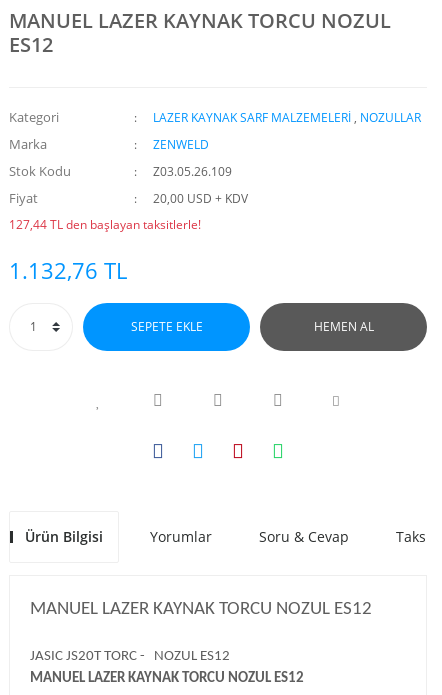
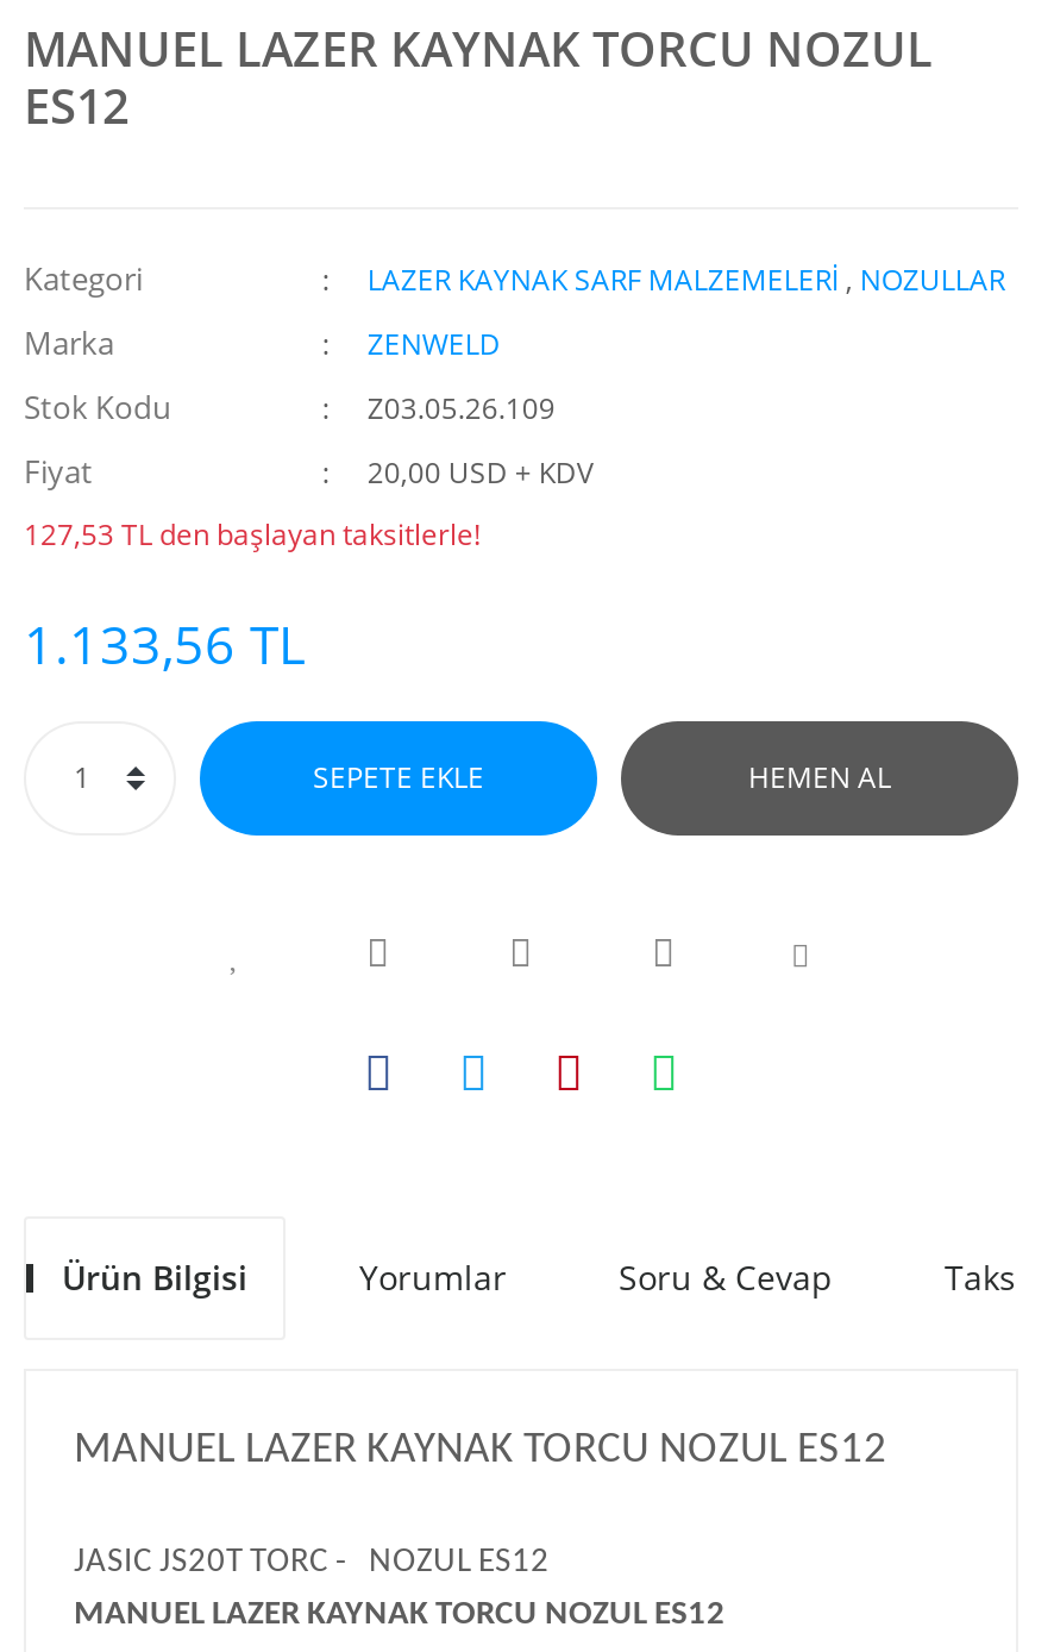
[9,216,201,233] 127,44 TL den başlayan taksitlerle! -> [24,514,481,555] 127,53 TL den başlayan taksitlerle!
[9,255,127,285] 1.132,76 TL -> [24,607,305,678] 1.133,56 TL

